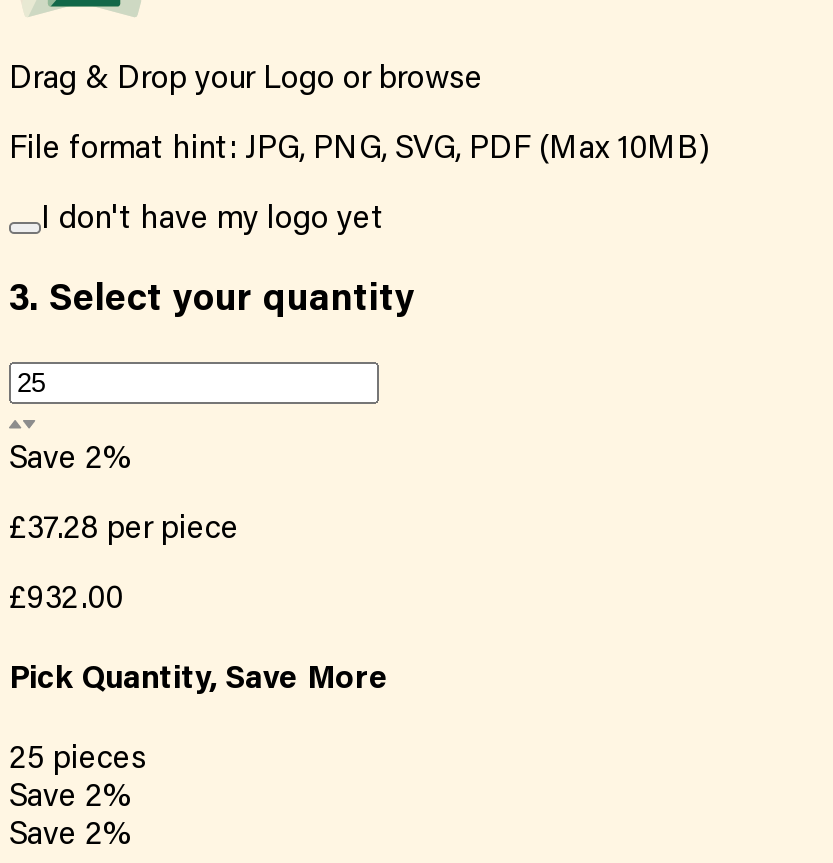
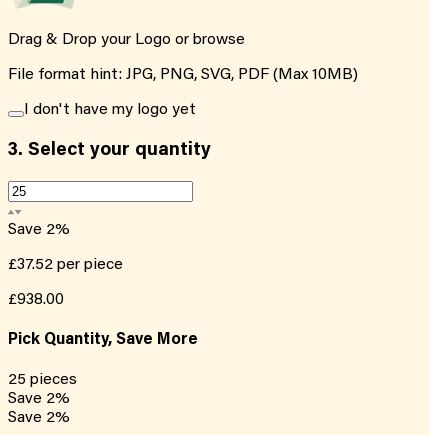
[9,513,239,545] £37.28 per piece -> [8,257,123,273] £37.52 per piece
[9,583,123,615] £932.00 -> [8,292,64,308] £938.00

